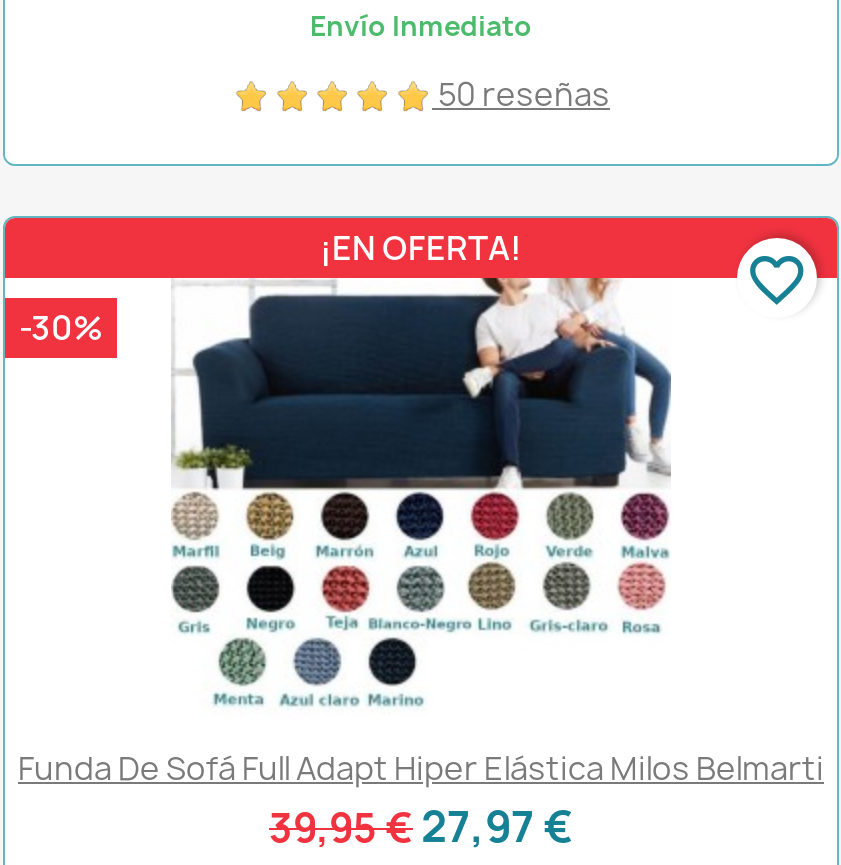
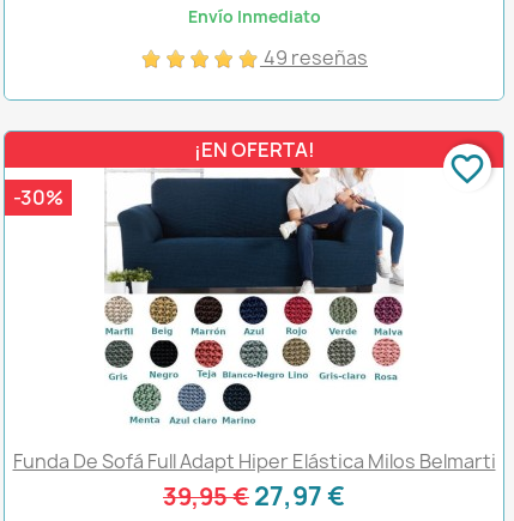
[438,73,610,117] 50 reseñas -> [264,45,368,71] 49 reseñas

